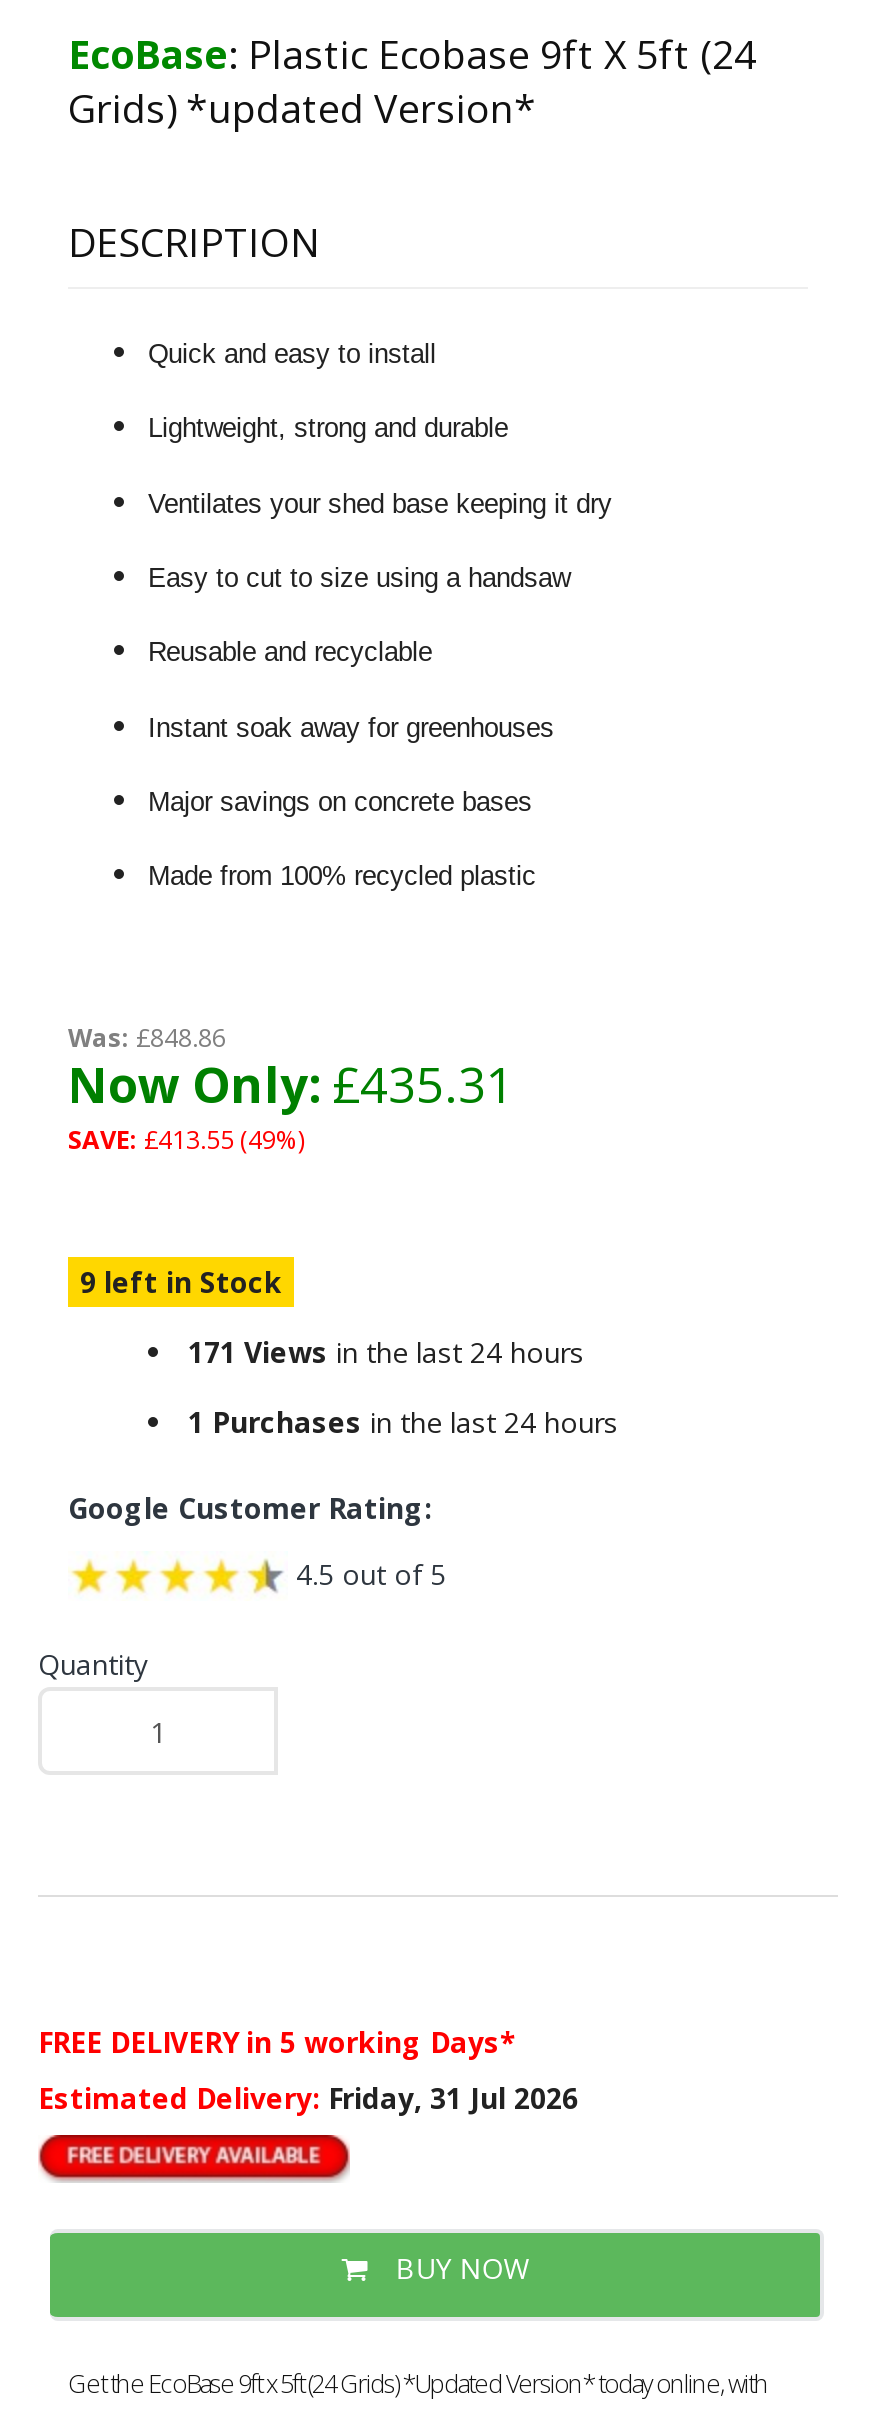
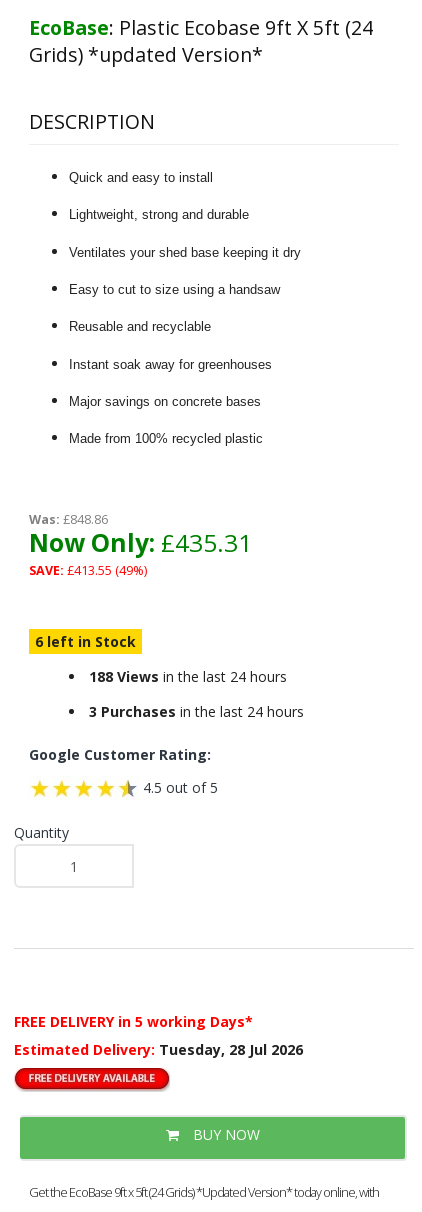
[80,1262,282,1300] 9 left in Stock -> [35,632,136,651] 6 left in Stock
[188,1332,584,1370] 171 Views in the last 24 hours -> [89,667,287,686] 188 Views in the last 24 hours
[188,1402,618,1440] 1 Purchases in the last 24 hours -> [89,702,304,721] 3 Purchases in the last 24 hours
[38,2080,578,2118] Estimated Delivery: Friday, 31 Jul 2026 -> [14,1040,303,1059] Estimated Delivery: Tuesday, 28 Jul 2026

